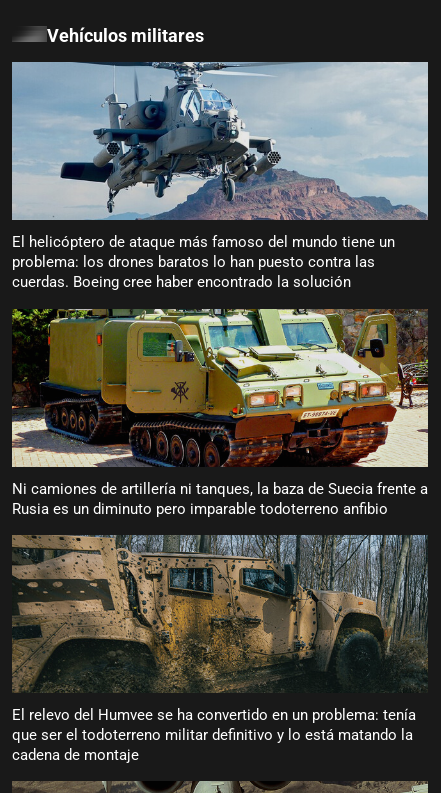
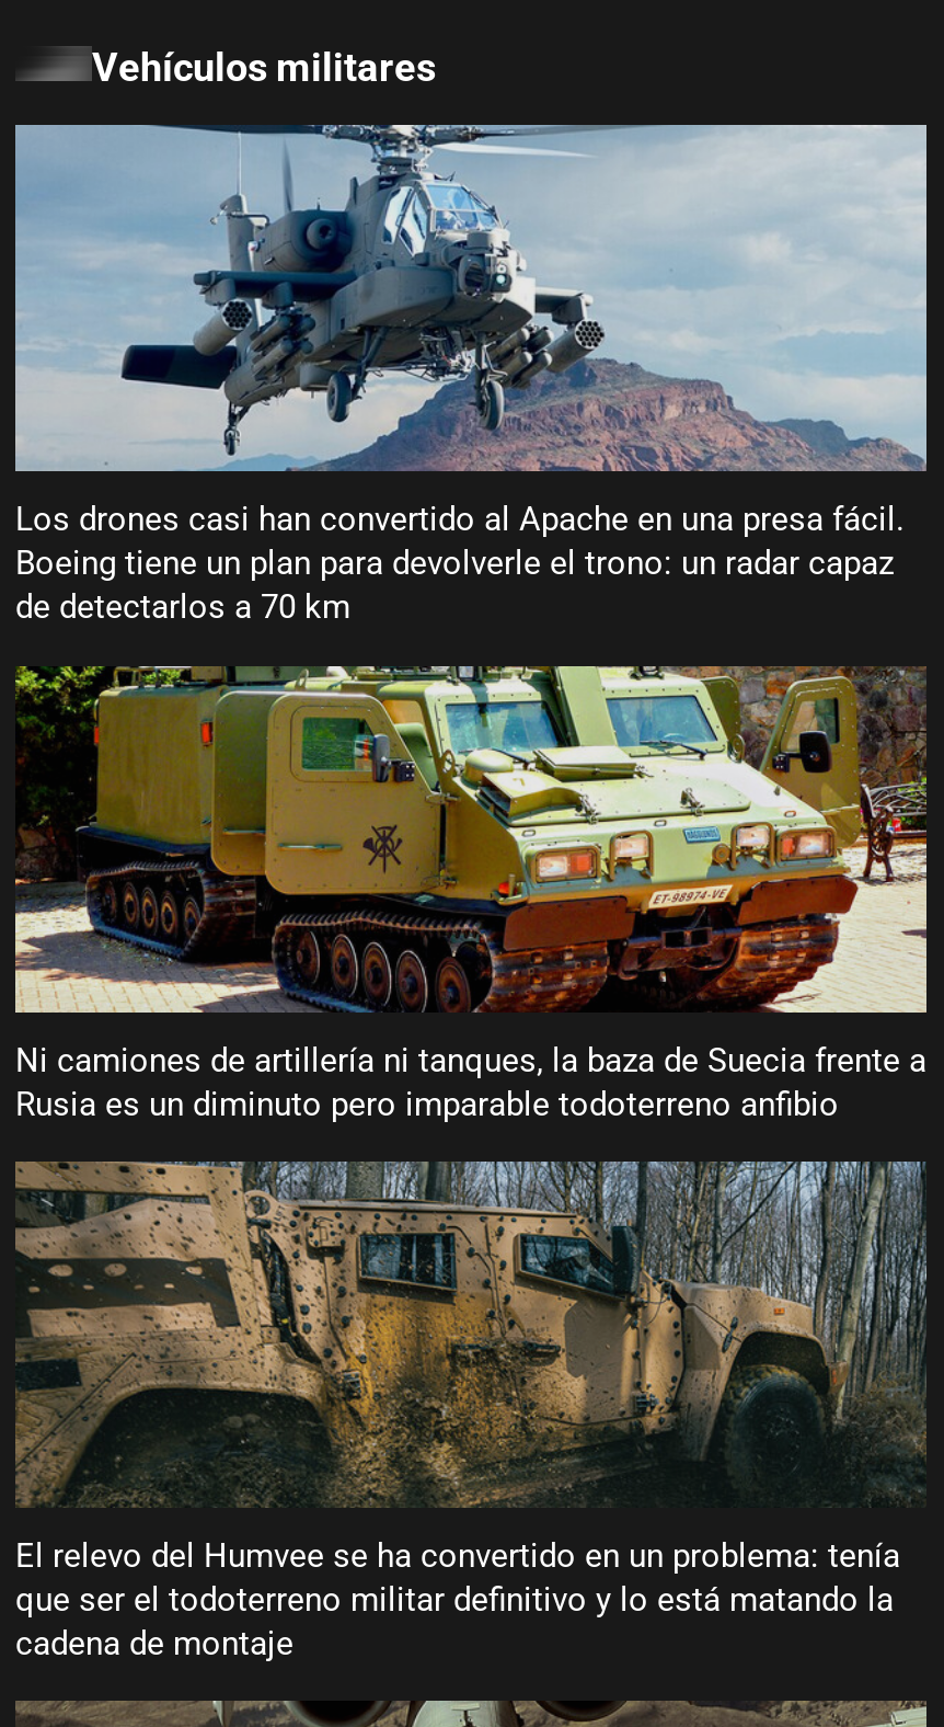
[12,233,395,291] El helicóptero de ataque más famoso del mundo tiene un | problema: los drones baratos lo han puesto contra las | cuerdas. Boeing cree haber encontrado la solución -> [15,500,905,627] Los drones casi han convertido al Apache en una presa fácil. | Boeing tiene un plan para devolverle el trono: un radar capaz | de detectarlos a 70 km

